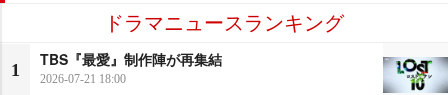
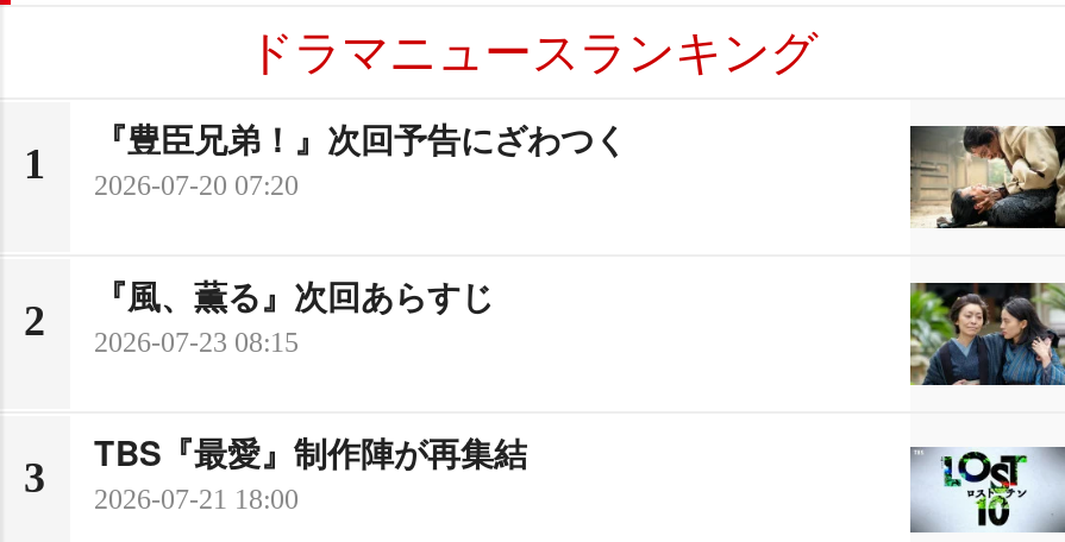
none -> [24,113,627,344] 『豊臣兄弟！』次回予告にざわつく | 2026-07-20 07:20 | 2
none -> [908,124,1058,231] [image]
none -> [24,270,494,501] 『風、薫る』次回あらすじ | 2026-07-23 08:15 | 3
none -> [908,281,1058,387] [image]

